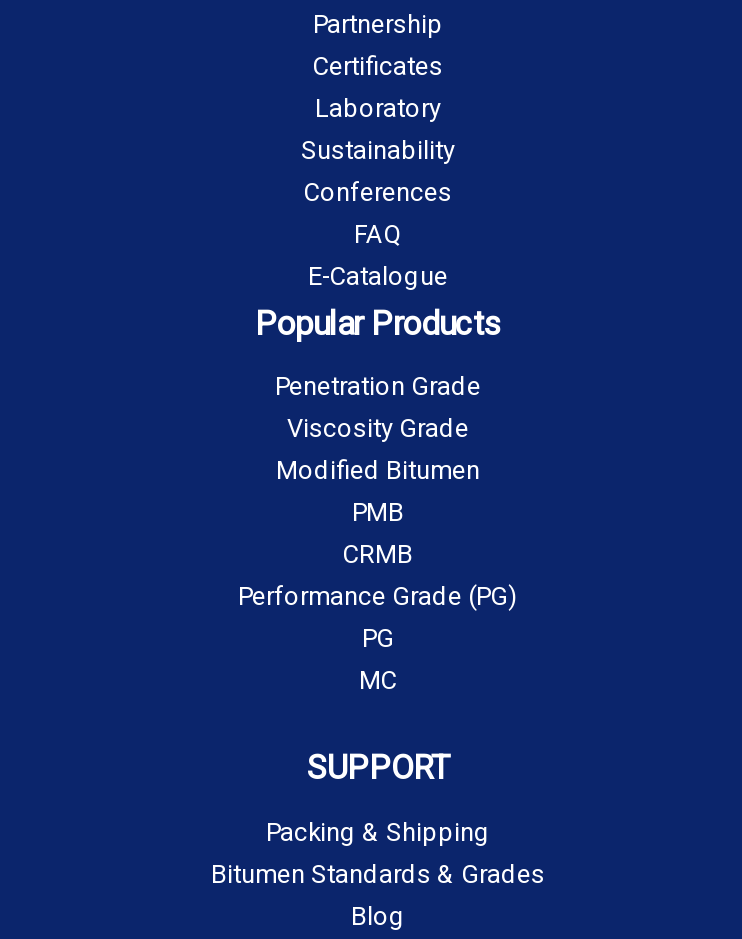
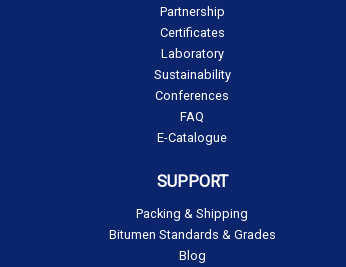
[238,304,518,695] Popular Products | Penetration Grade | Viscosity Grade | Modified Bitumen | PMB | CRMB | Performance Grade (PG) | PG | MC -> none

